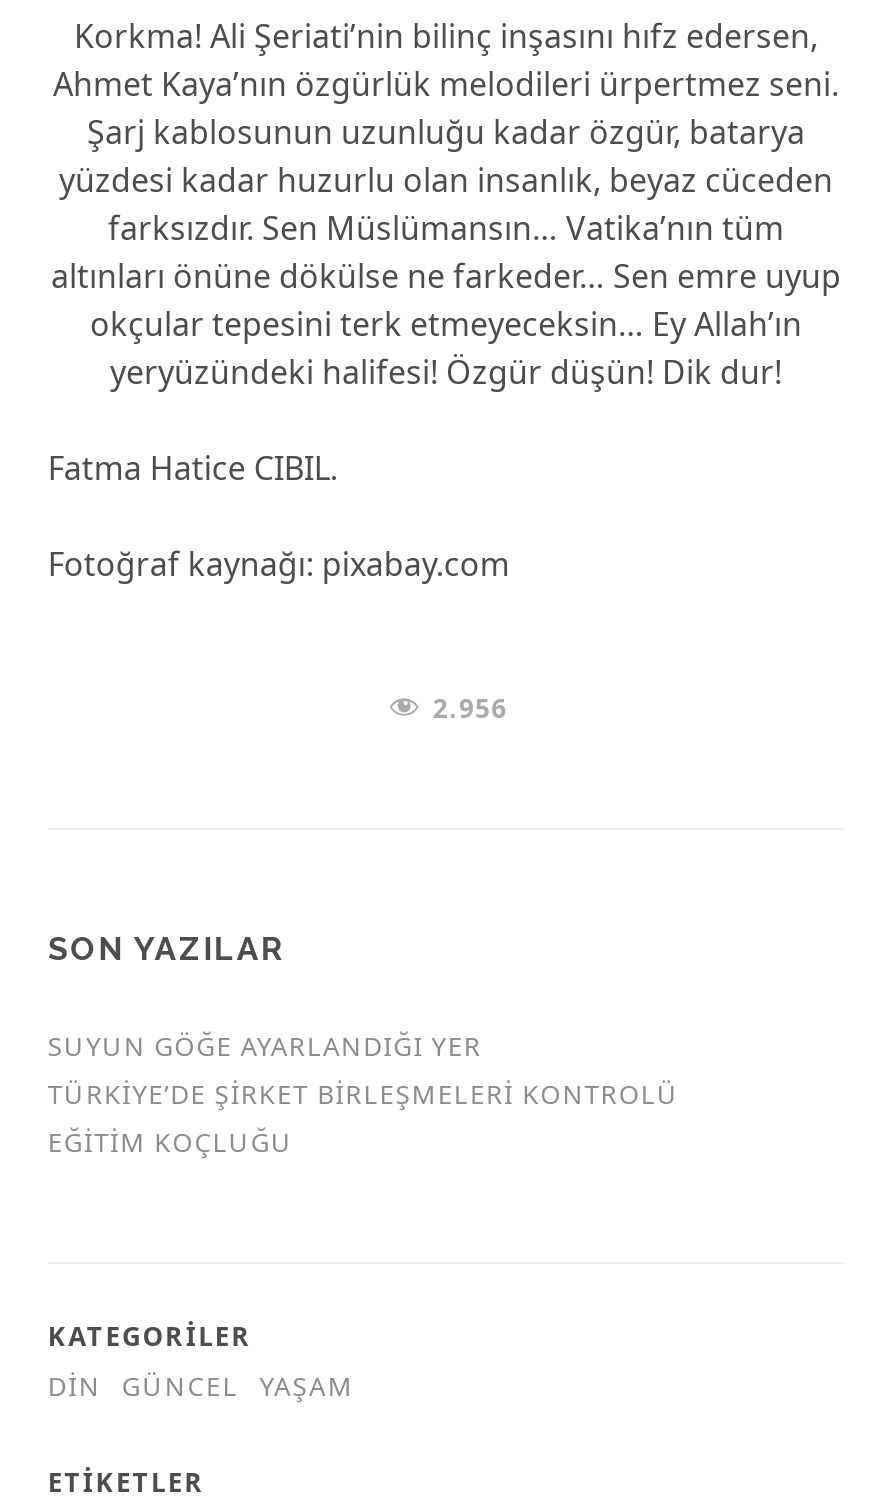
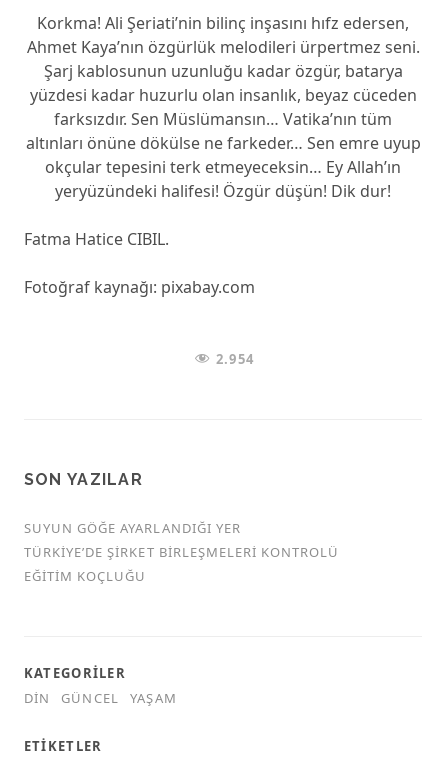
[433,690,507,726] 2.956 -> [216,350,254,368] 2.954

